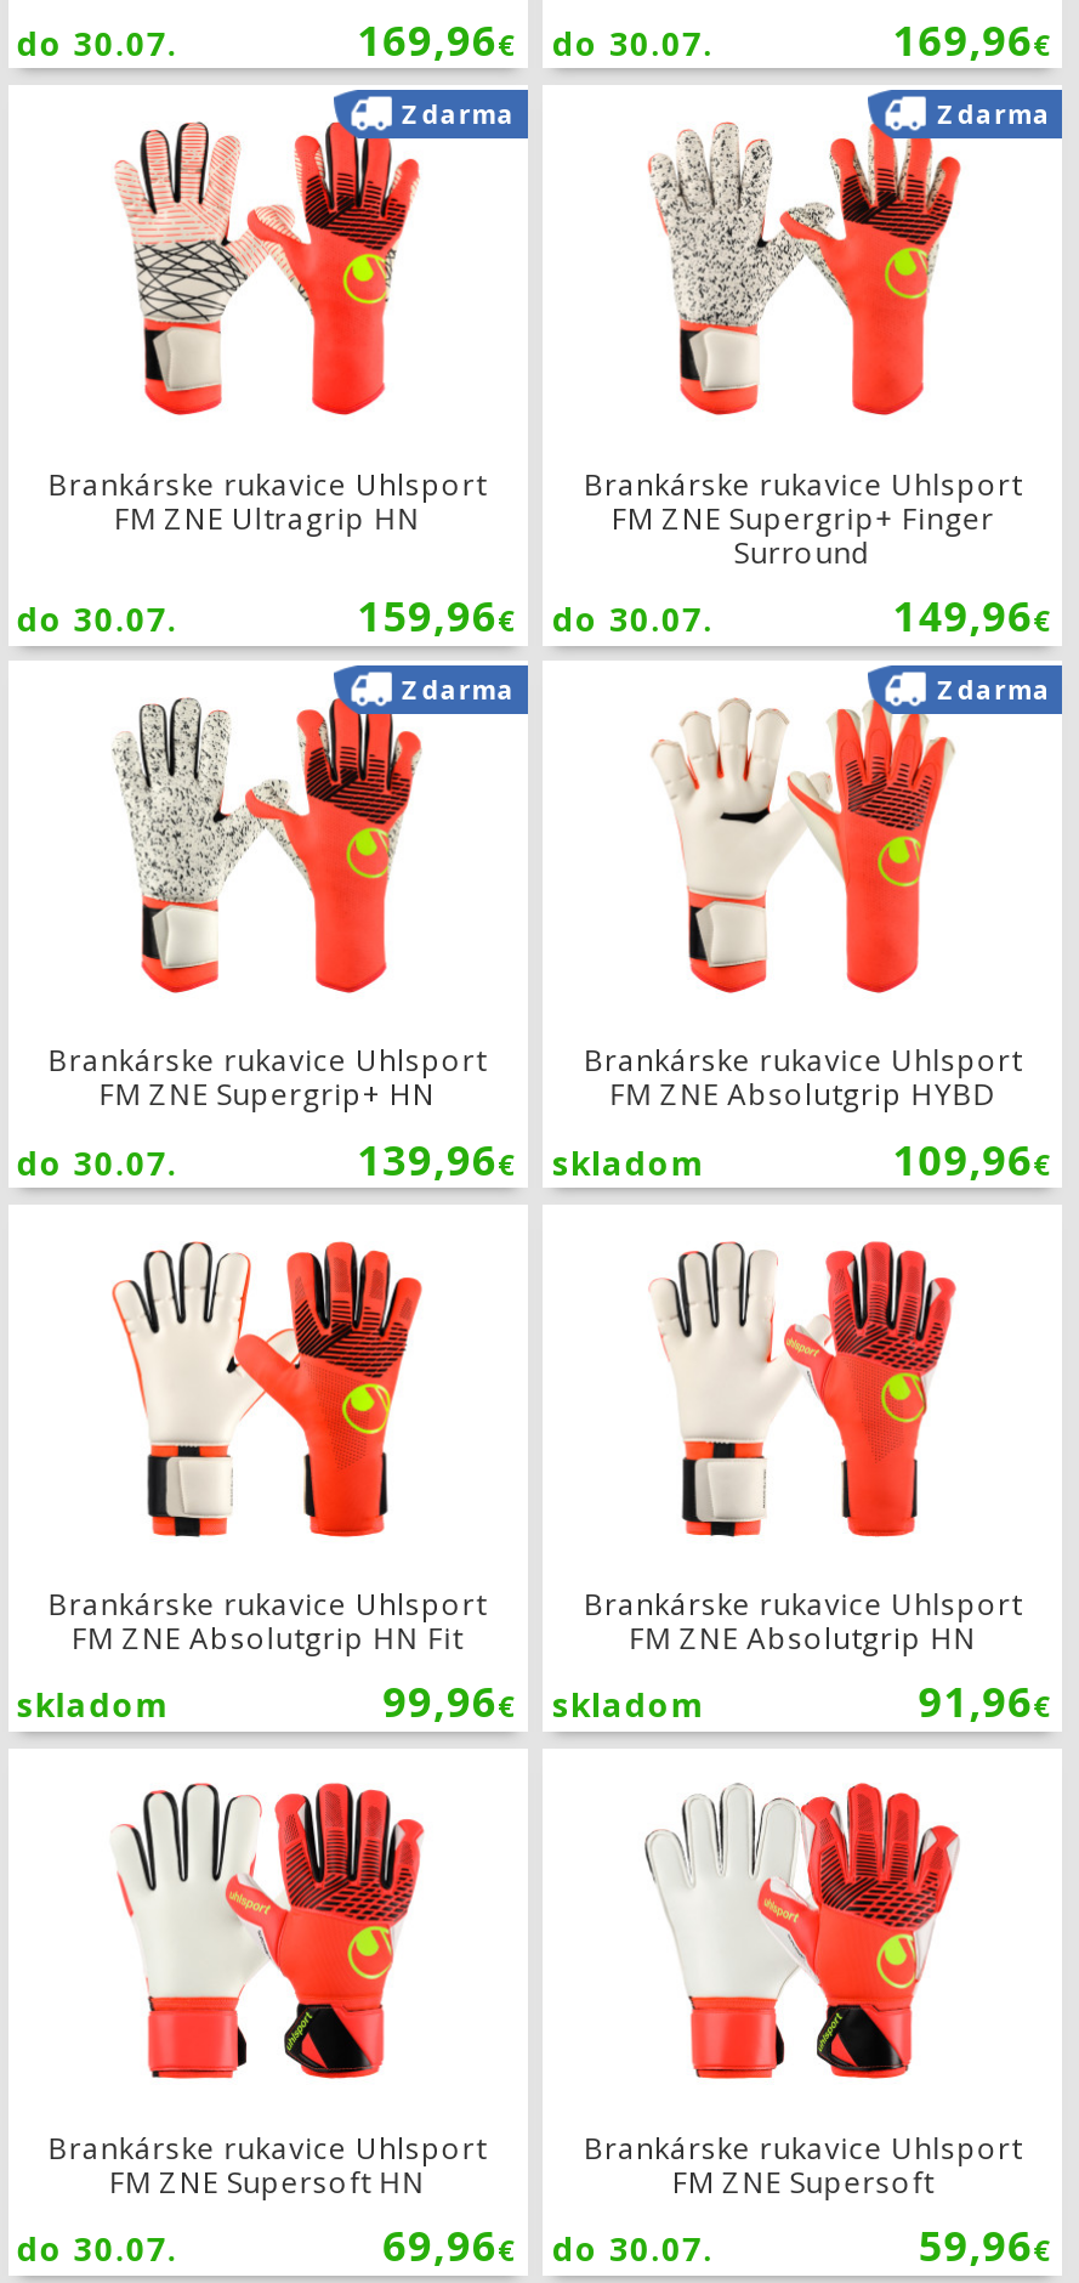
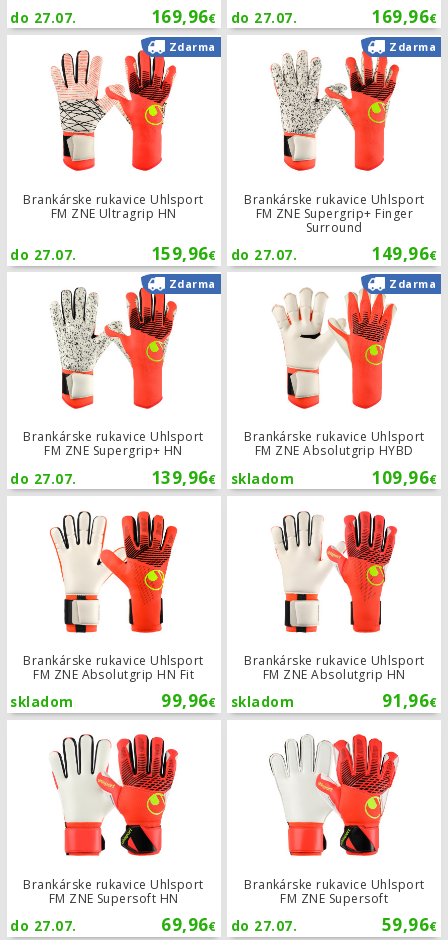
[17,21,178,64] do 30.07. -> [10,8,77,26] do 27.07.
[357,11,713,67] 169,96€ do 30.07. -> [151,4,297,27] 169,96€ do 27.07.
[17,598,178,641] do 30.07. -> [10,246,77,264] do 27.07.
[357,588,713,644] 159,96€ do 30.07. -> [151,242,297,265] 159,96€ do 27.07.
[17,1141,178,1185] do 30.07. -> [10,470,77,488] do 27.07.
[17,2227,178,2271] do 30.07. -> [10,917,77,935] do 27.07.
[383,2217,713,2273] 69,96€ do 30.07. -> [161,913,297,936] 69,96€ do 27.07.

